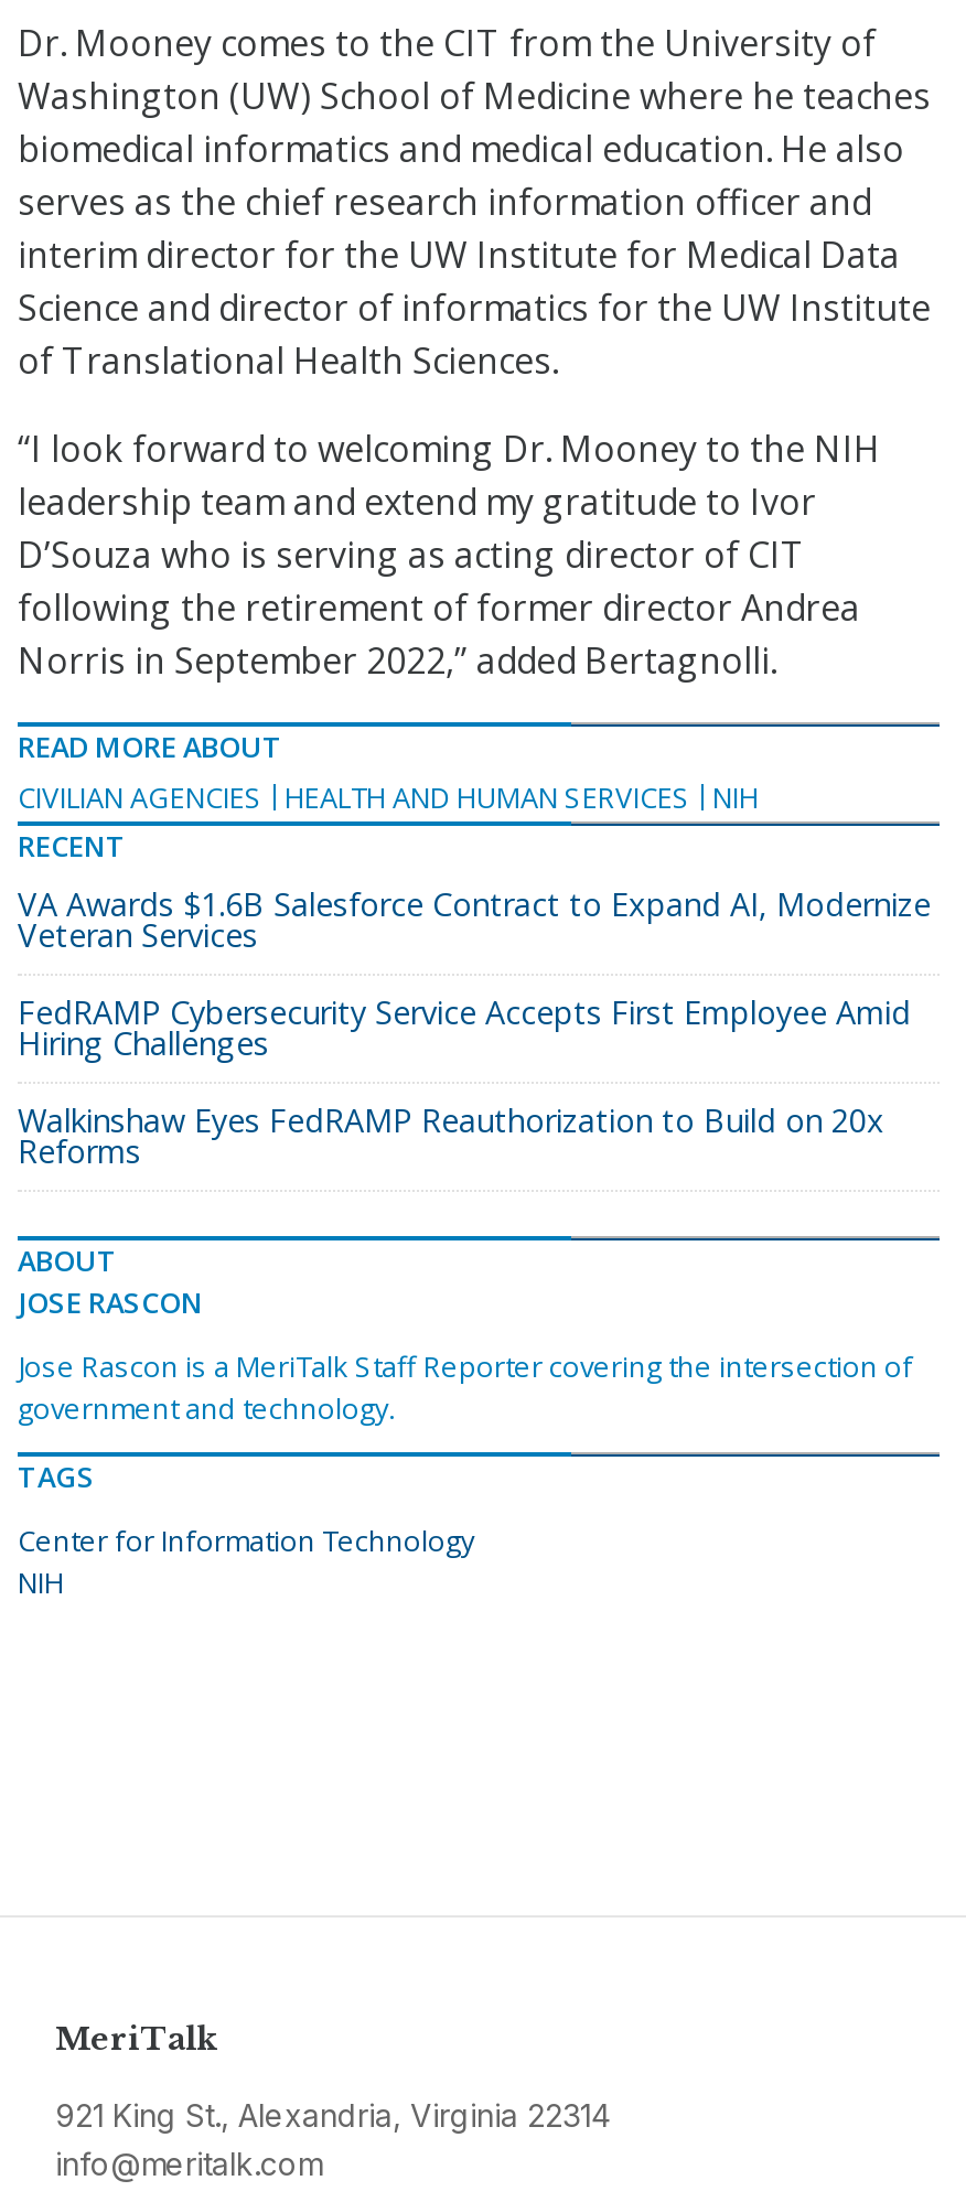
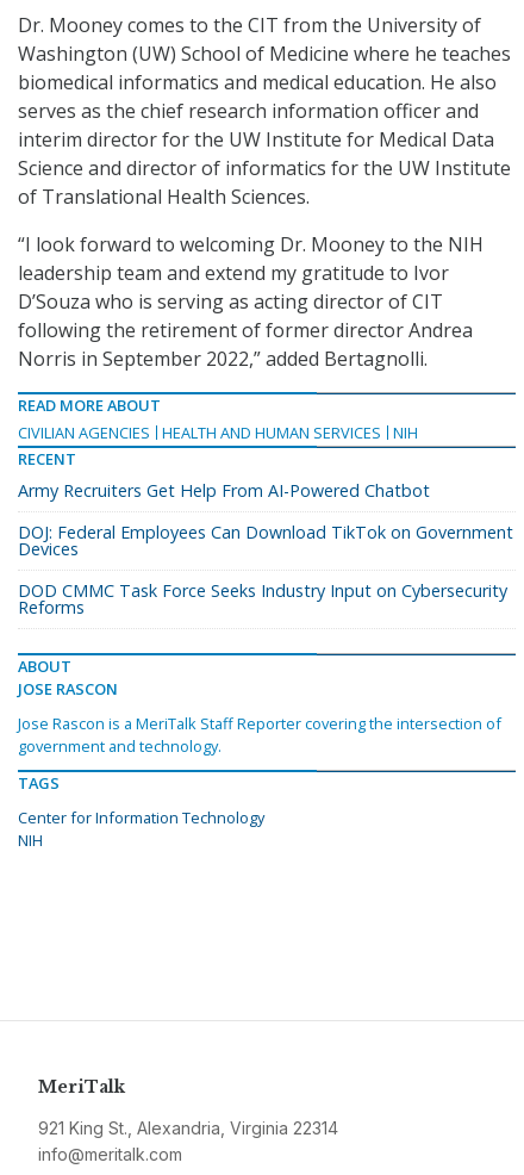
[18,883,931,956] VA Awards $1.6B Salesforce Contract to Expand AI, Modernize | Veteran Services -> [18,479,430,502] Army Recruiters Get Help From AI-Powered Chatbot
[18,992,911,1064] FedRAMP Cybersecurity Service Accepts First Employee Amid | Hiring Challenges -> [18,521,513,560] DOJ: Federal Employees Can Download TikTok on Government | Devices
[18,1100,884,1141] Walkinshaw Eyes FedRAMP Reauthorization to Build on 20x -> [18,579,507,602] DOD CMMC Task Force Seeks Industry Input on Cybersecurity

